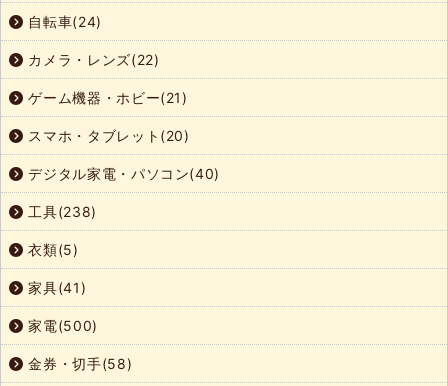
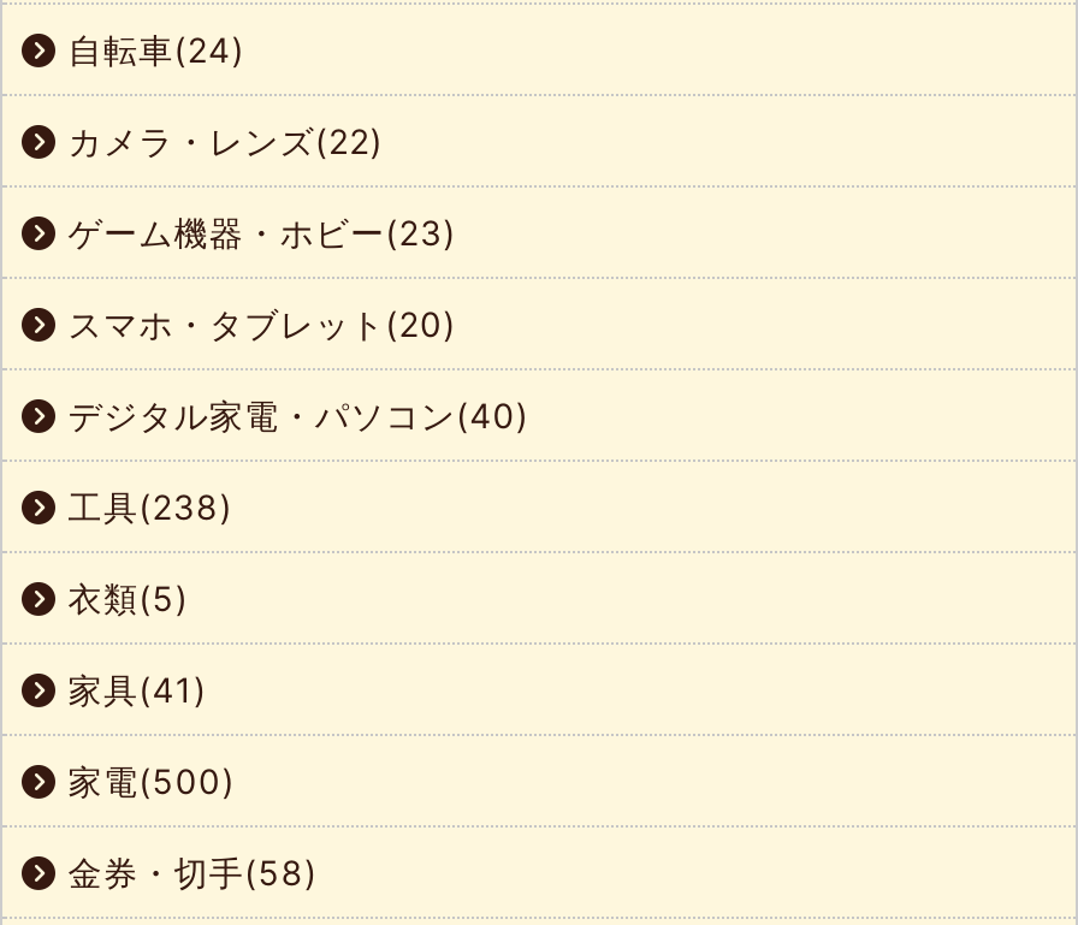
[24,89,188,106] ゲーム機器・ホビー(21) -> [57,213,457,254] ゲーム機器・ホビー(23)

